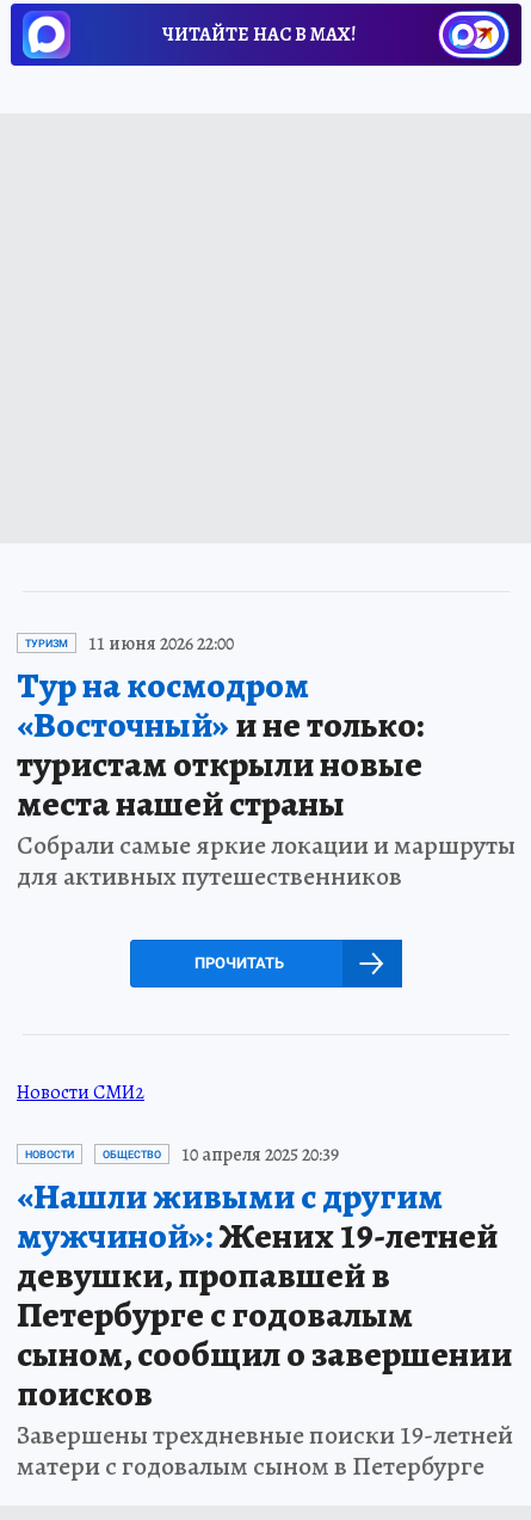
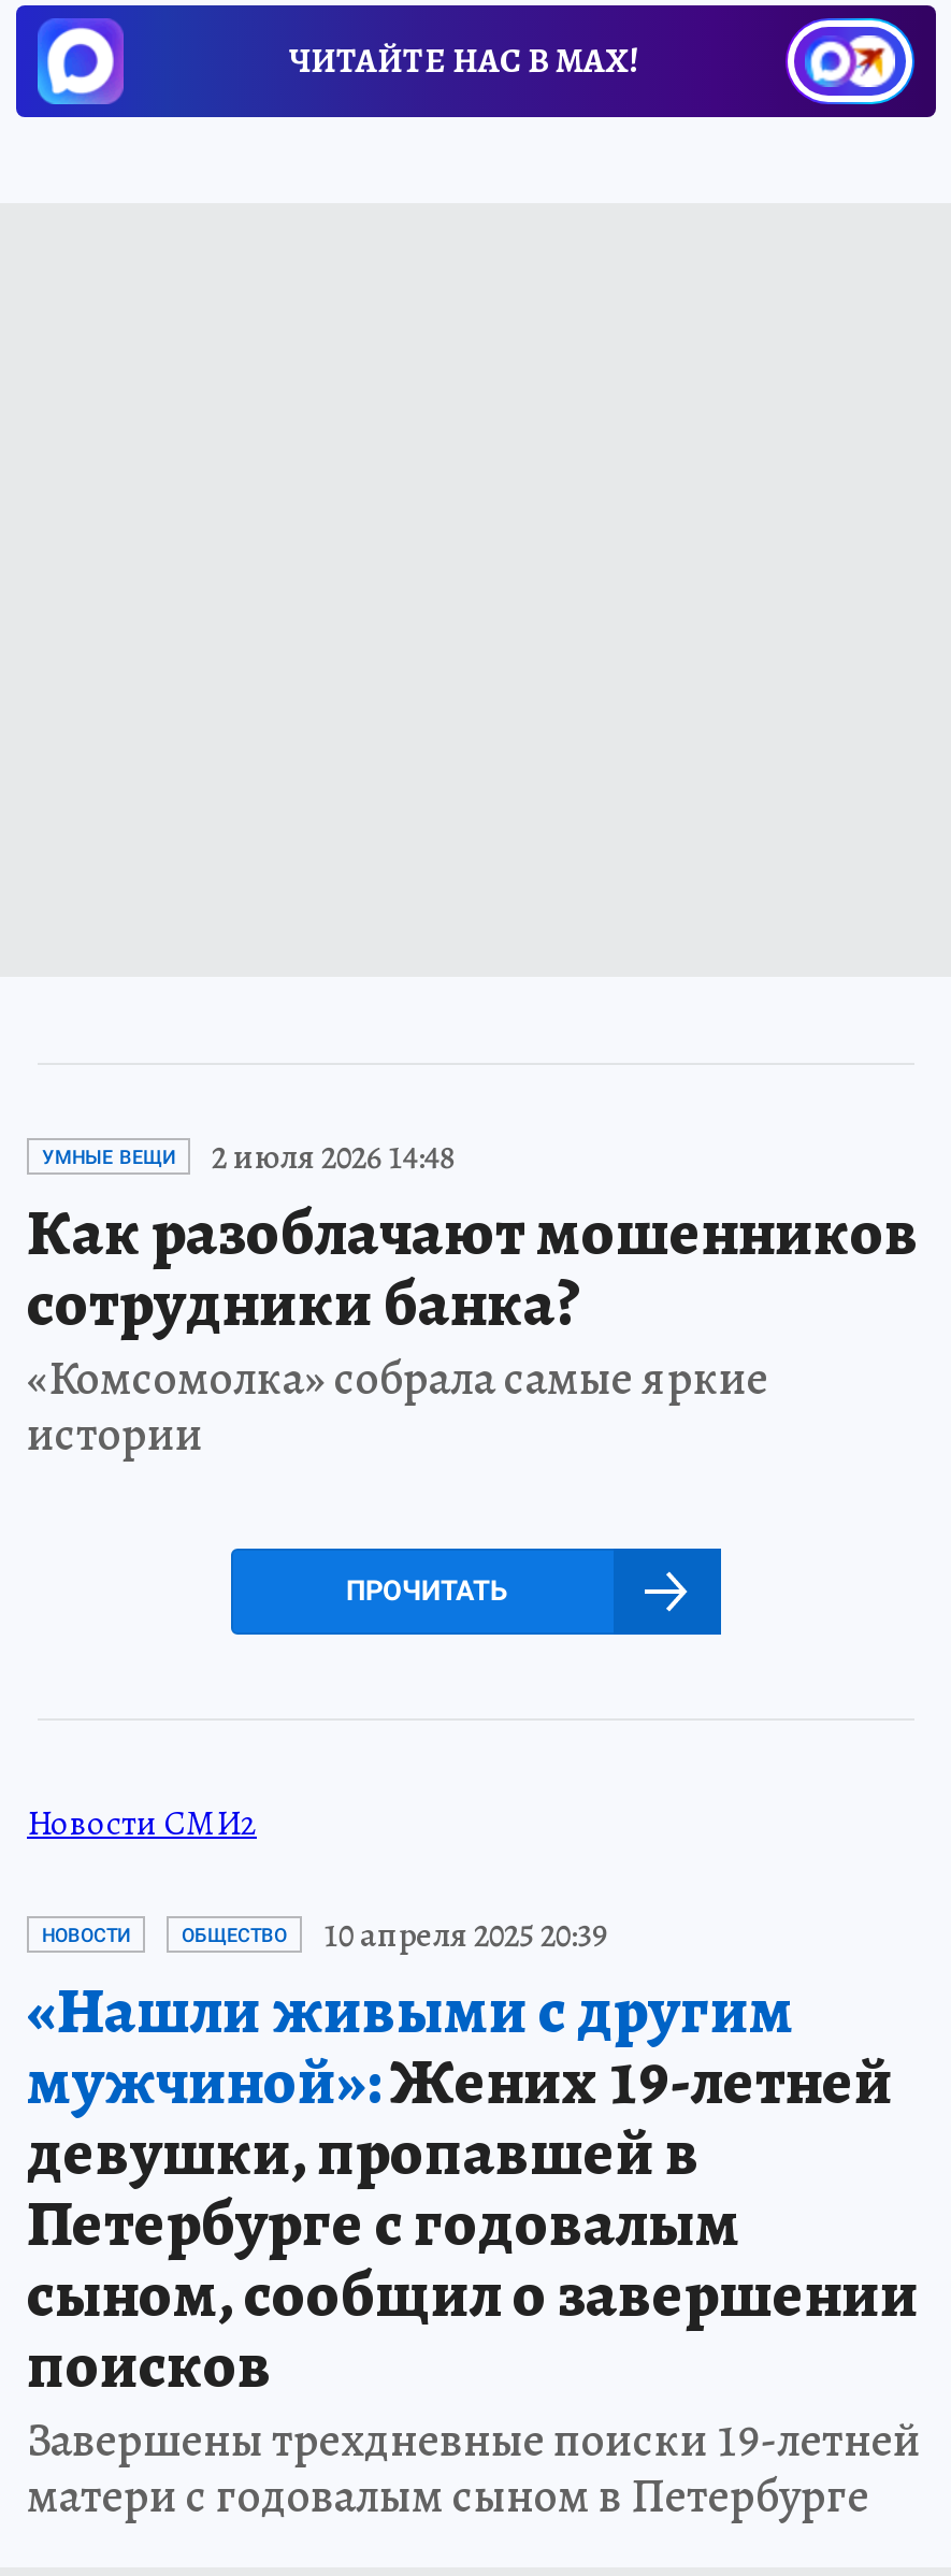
[17,630,515,894] ТУРИЗМ | 11 июня 2026 22:00 | Тур на космодром | «Восточный»и не только: | туристам открыли новые | места нашей страны | Собрали самые яркие локации и маршруты | для активных путешественников -> [27,1133,919,1466] УМНЫЕ ВЕЩИ | 2 июля 2026 14:48 | Как разоблачают мошенников | сотрудники банка? | «Комсомолка» собрала самые яркие | истории

